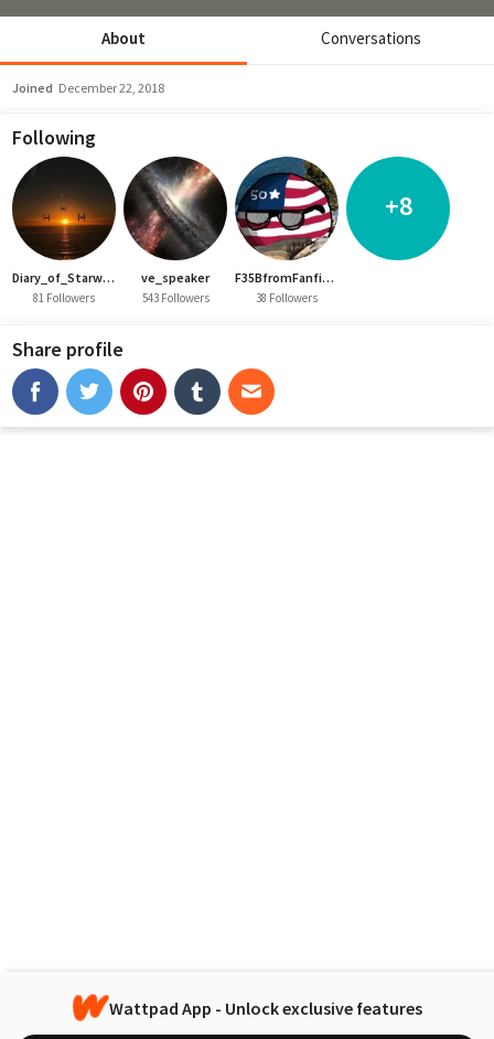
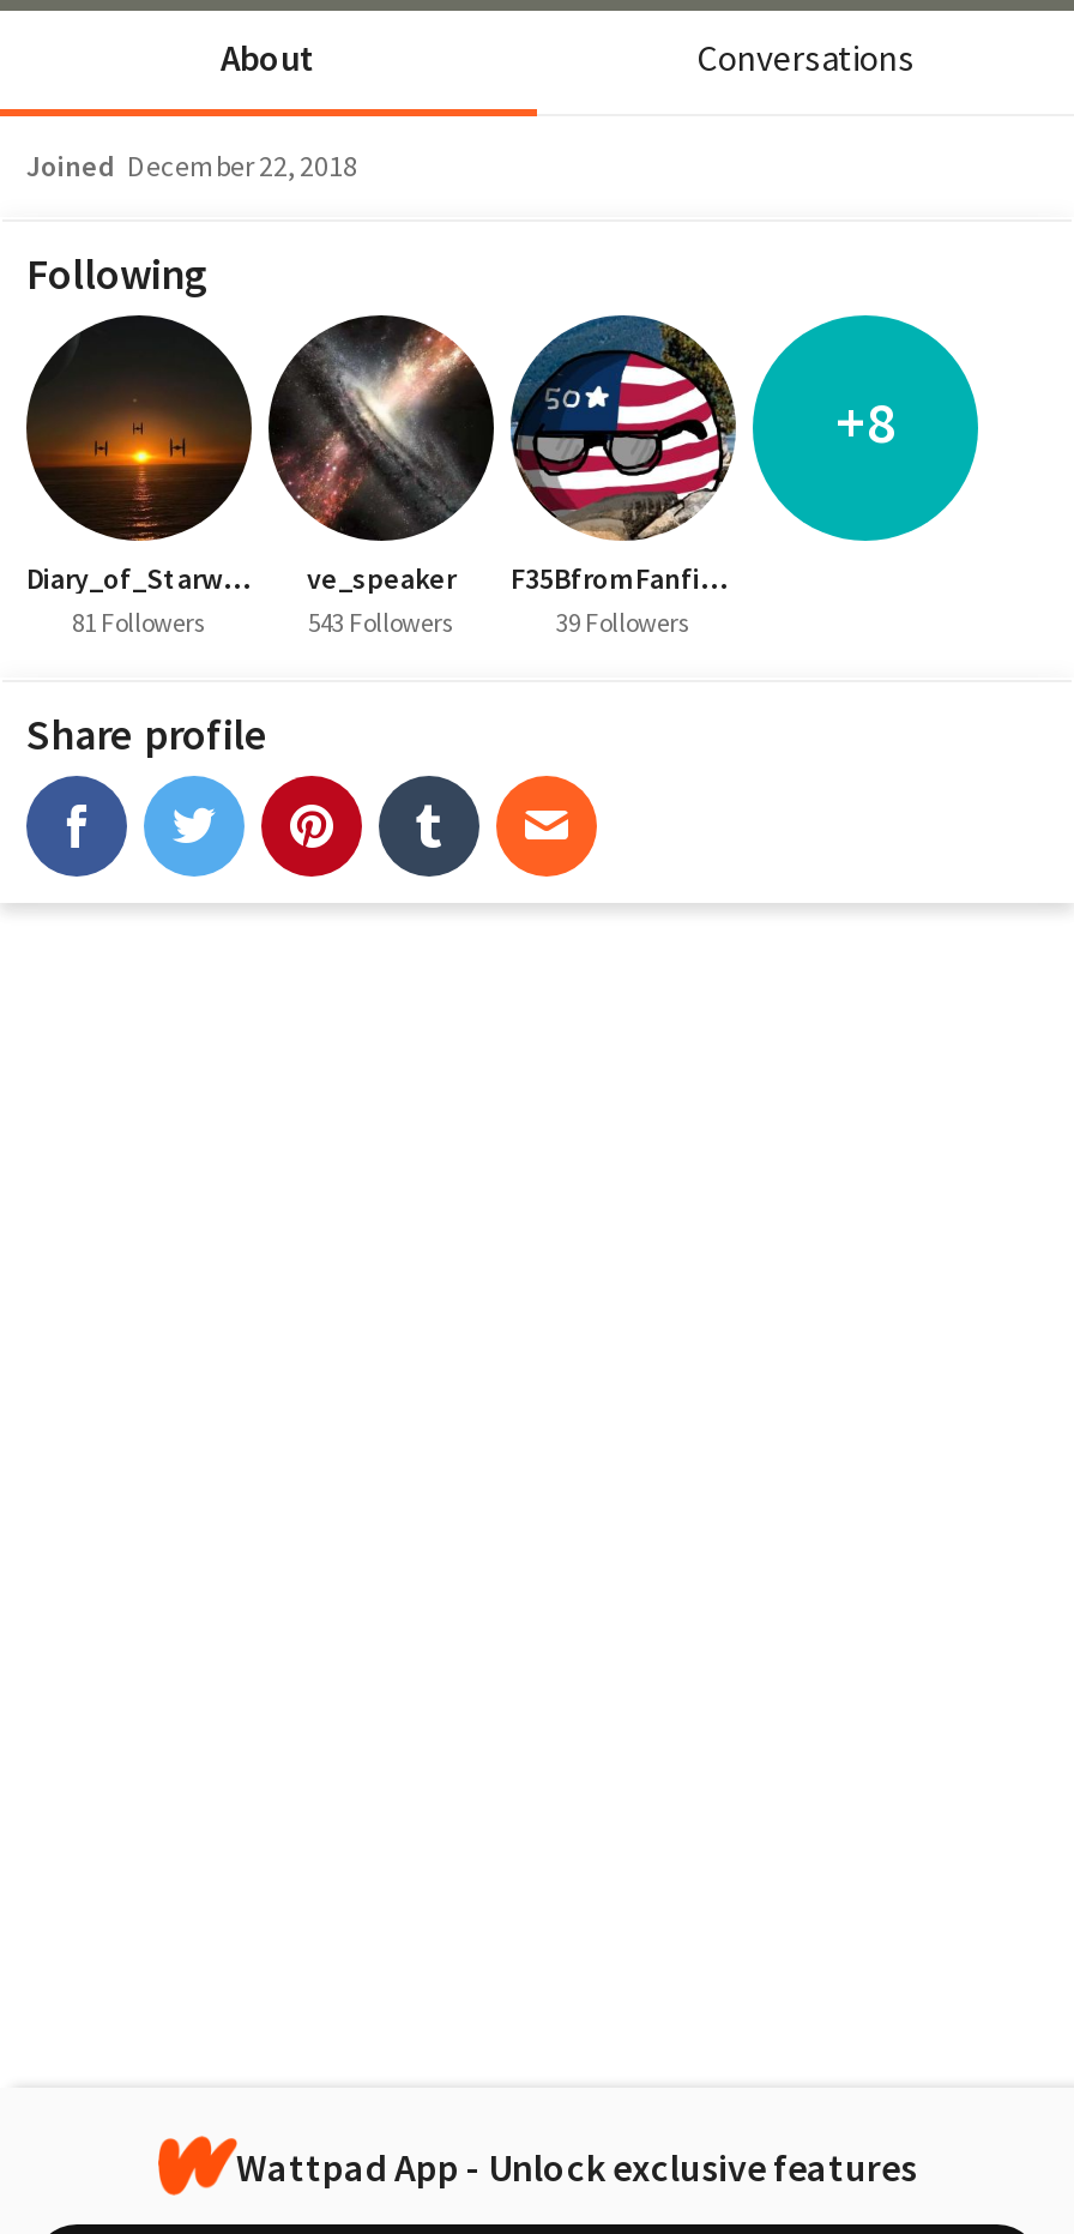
[256,290,318,306] 38 Followers -> [556,606,690,639] 39 Followers

